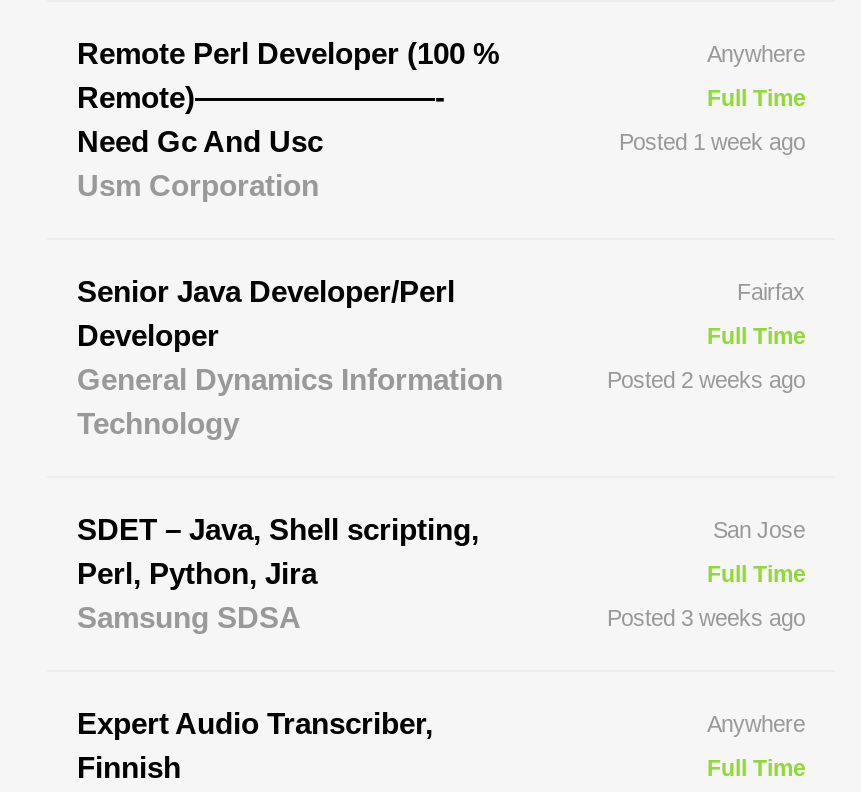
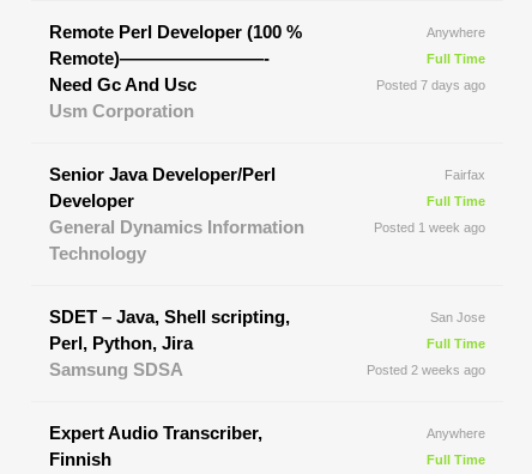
moved [619,130,805,154] -> [374,220,485,234]: Posted 1 week ago
none -> [376,78,485,92] Posted 7 days ago
moved [607,368,805,392] -> [367,363,485,377]: Posted 2 weeks ago
[607,606,805,630] Posted 3 weeks ago -> none

